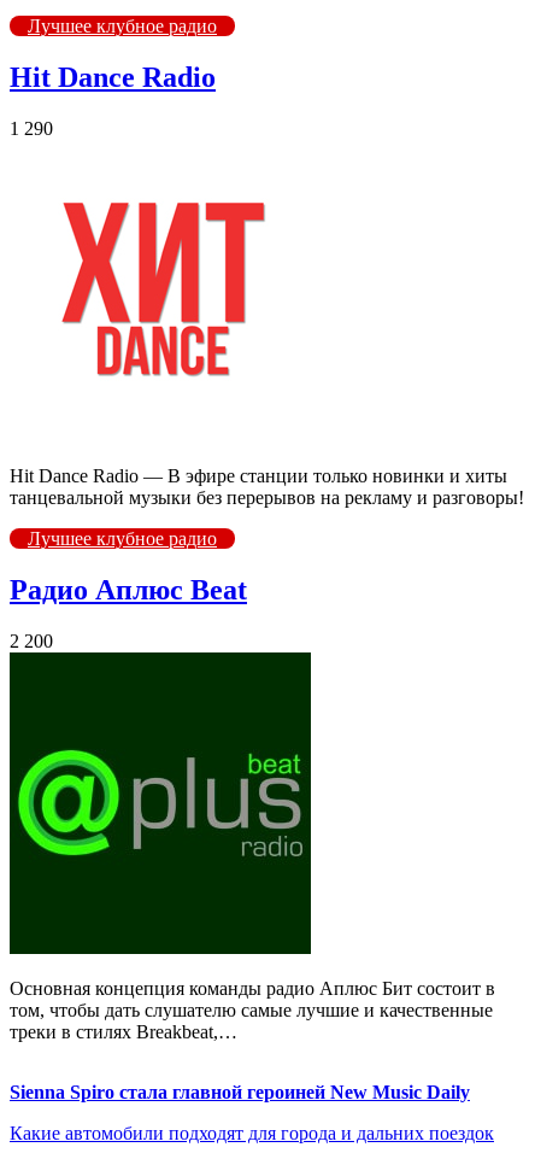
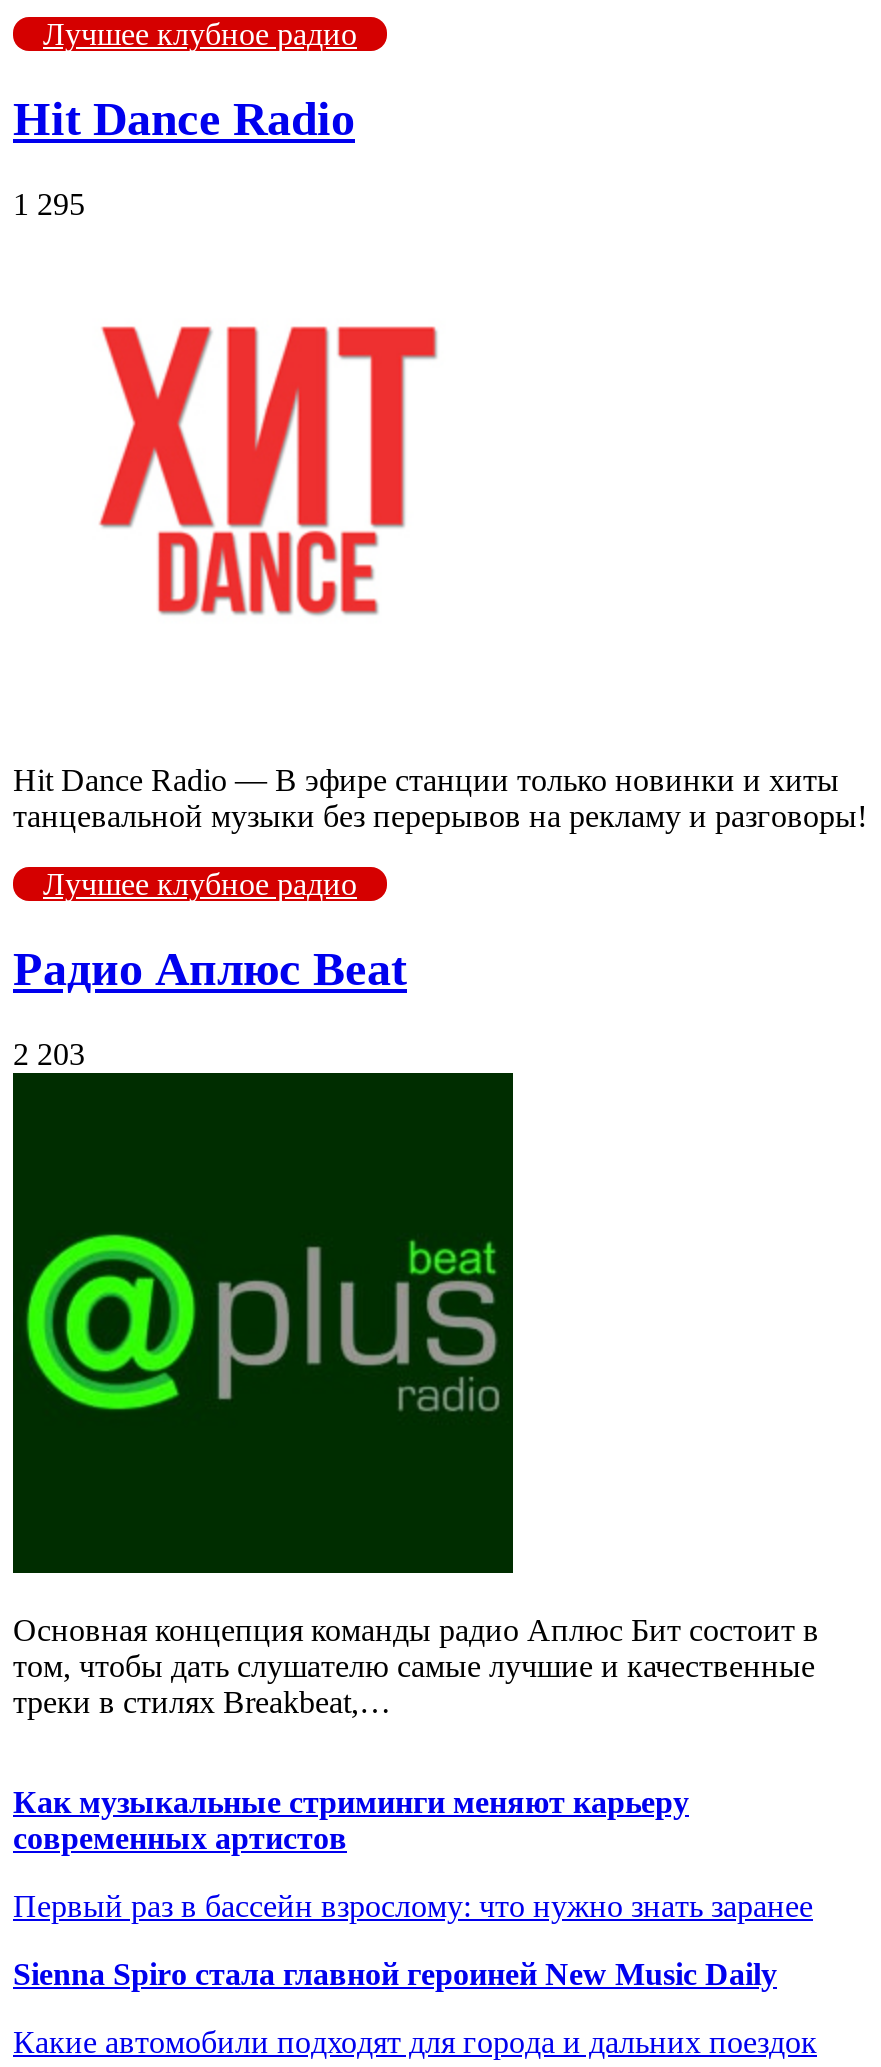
[10,118,53,138] 1 290 -> [13,186,85,220] 1 295
[10,630,53,651] 2 200 -> [13,1036,85,1070] 2 203
none -> [13,1784,813,1922] Как музыкальные стриминги меняют карьеру | современных артистов | Первый раз в бассейн взрослому: что нужно знать заранее

